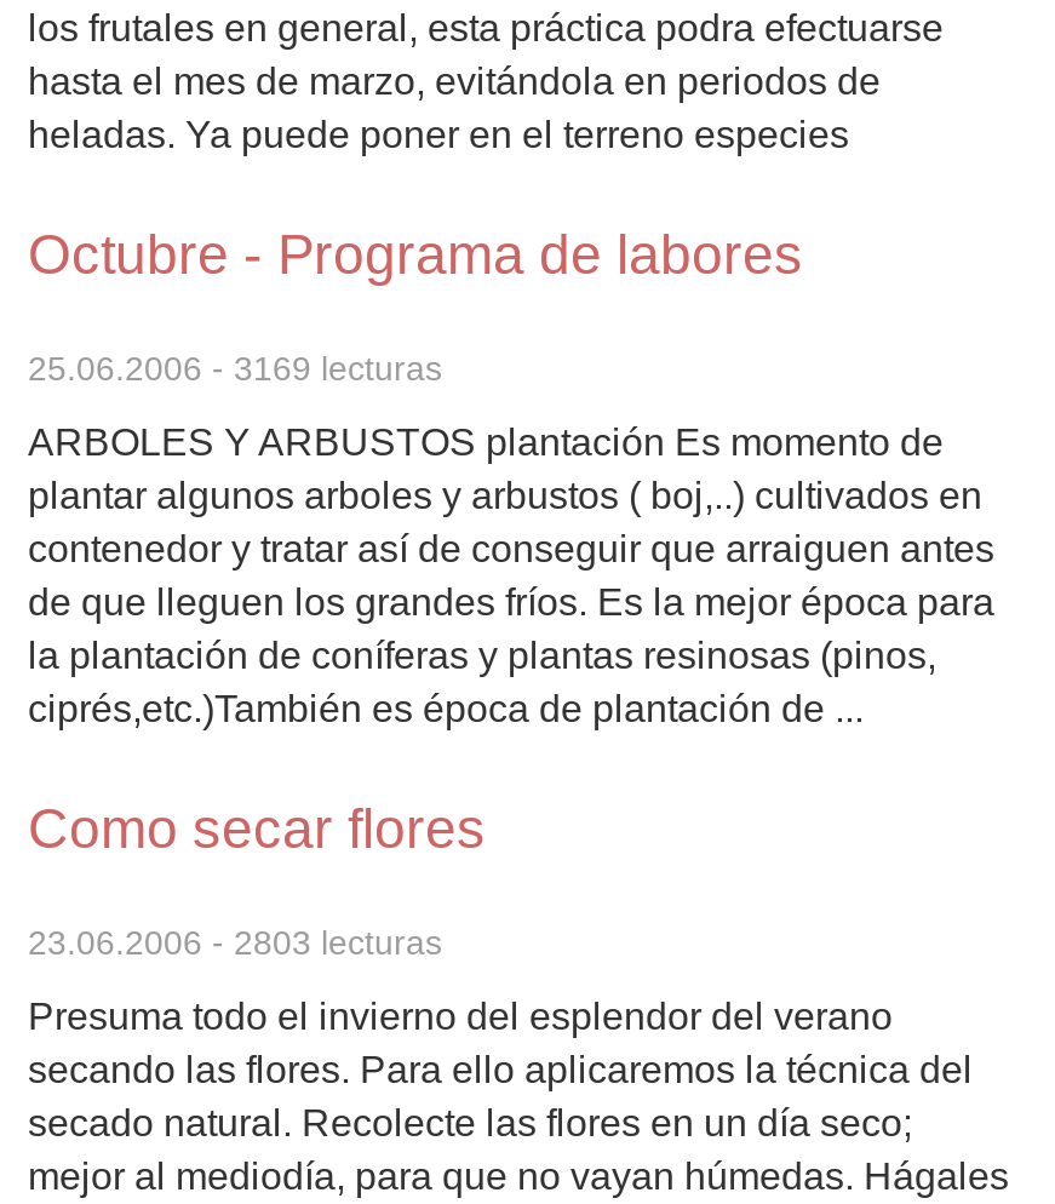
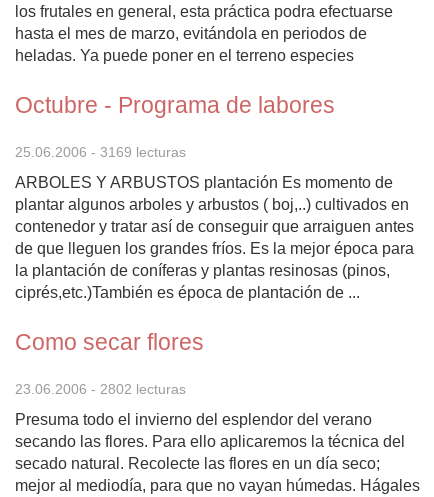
[28,923,442,962] 23.06.2006 - 2803 lecturas -> [15,381,186,397] 23.06.2006 - 2802 lecturas

